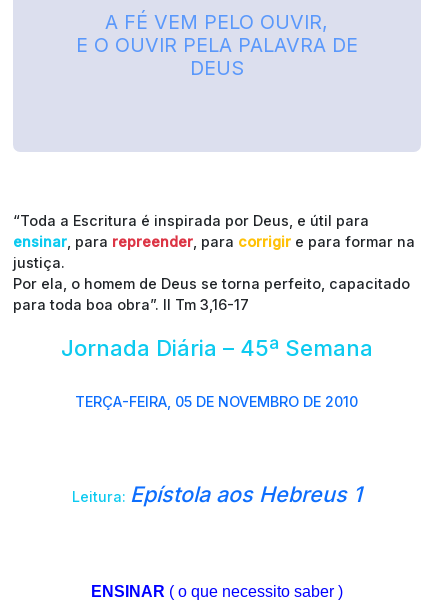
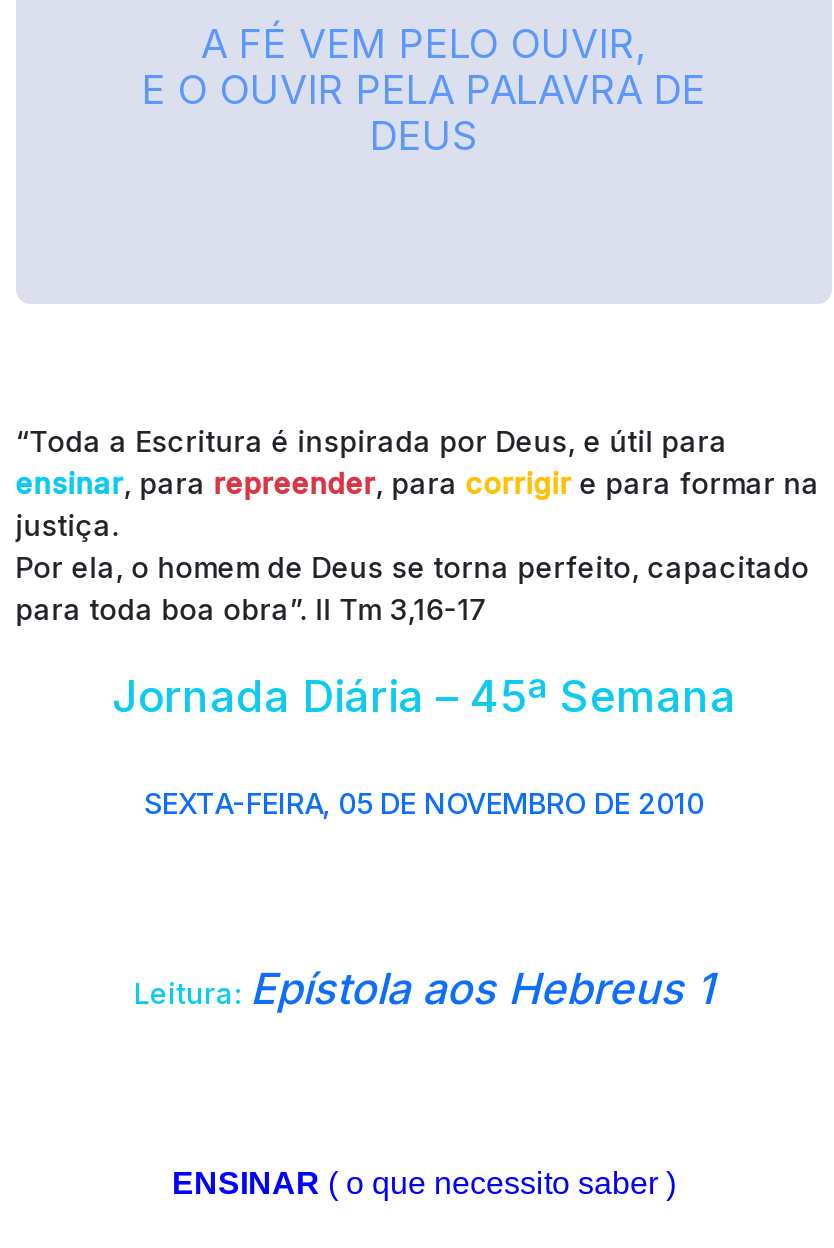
[75,392,358,409] TERÇA-FEIRA, 05 DE NOVEMBRO DE 2010 -> [144,785,704,819] SEXTA-FEIRA, 05 DE NOVEMBRO DE 2010

